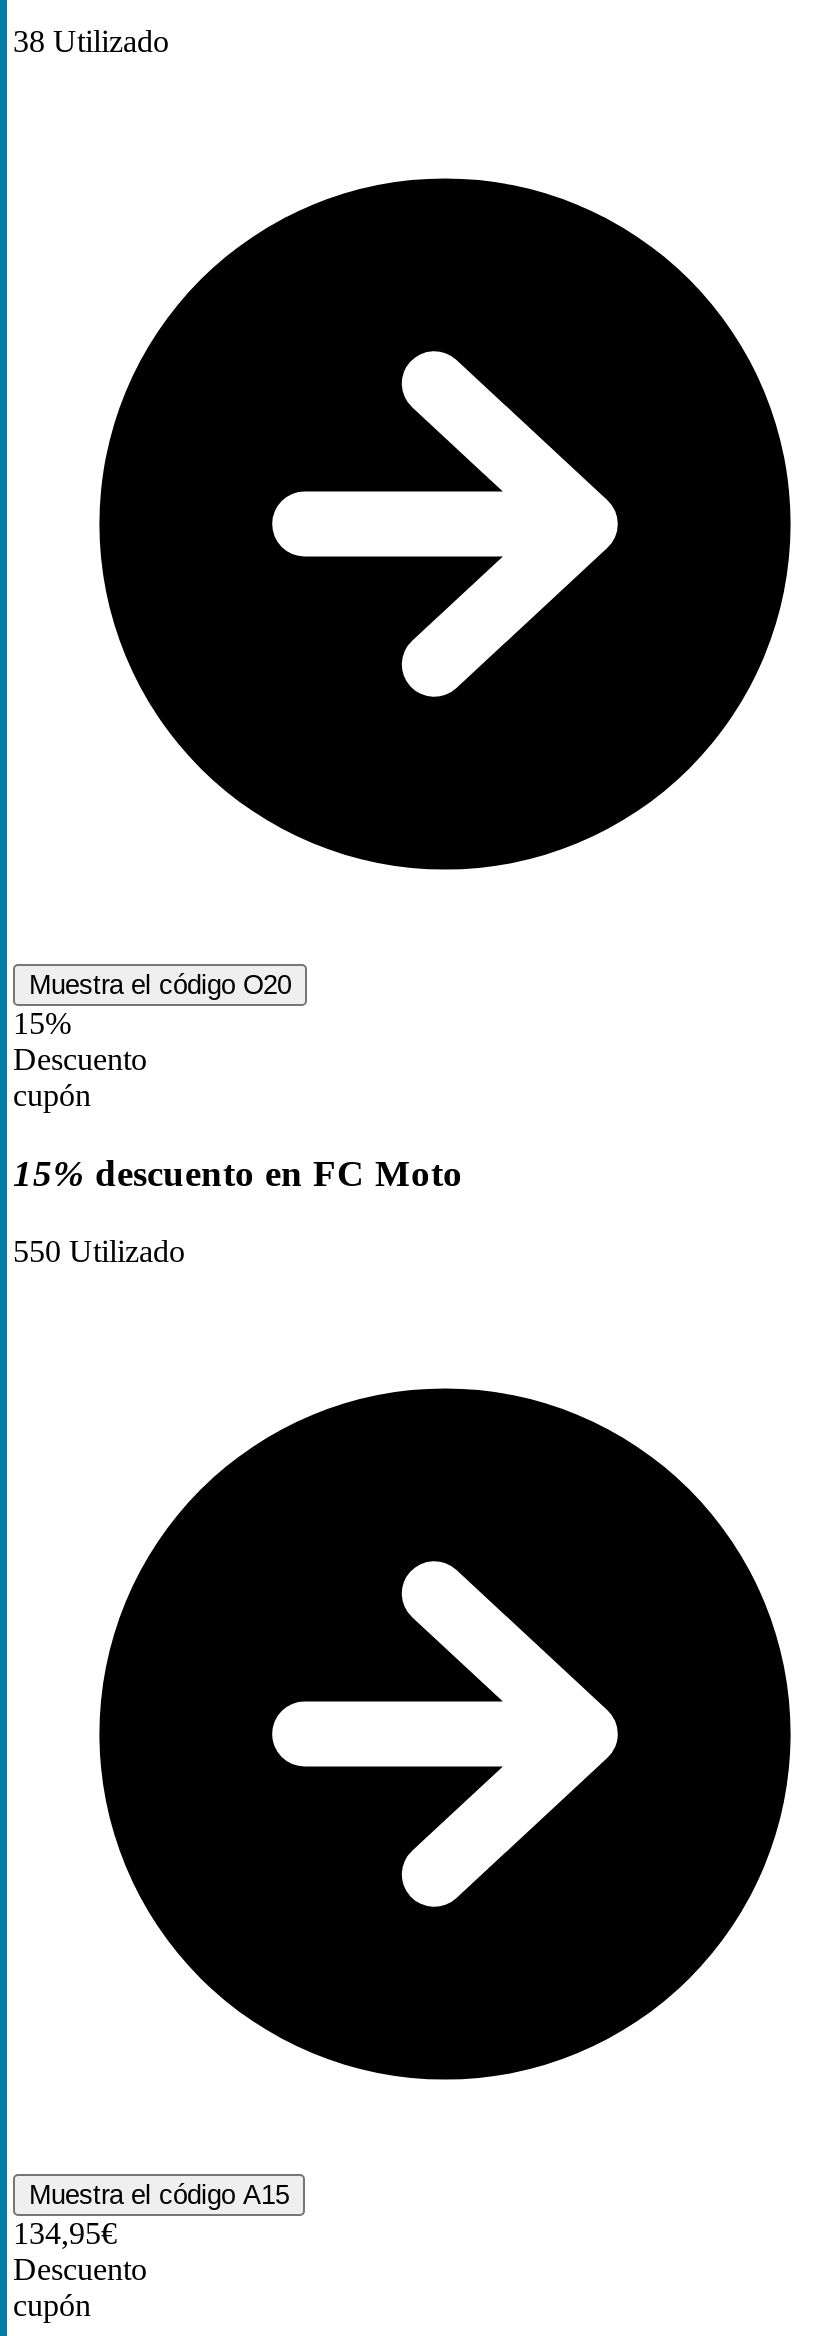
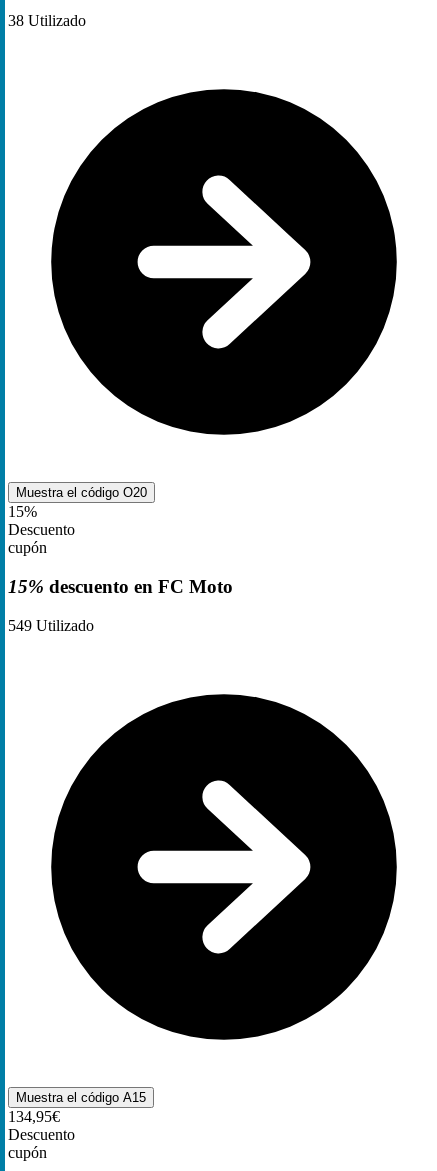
[13,1233,185,1267] 550 Utilizado -> [8,617,94,634] 549 Utilizado

